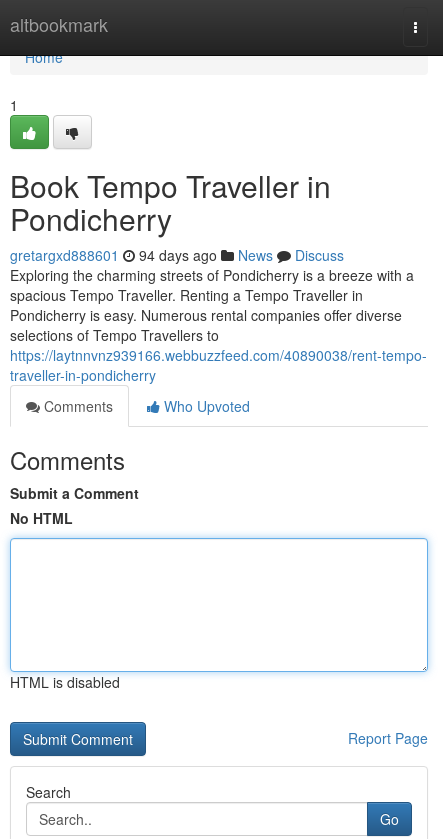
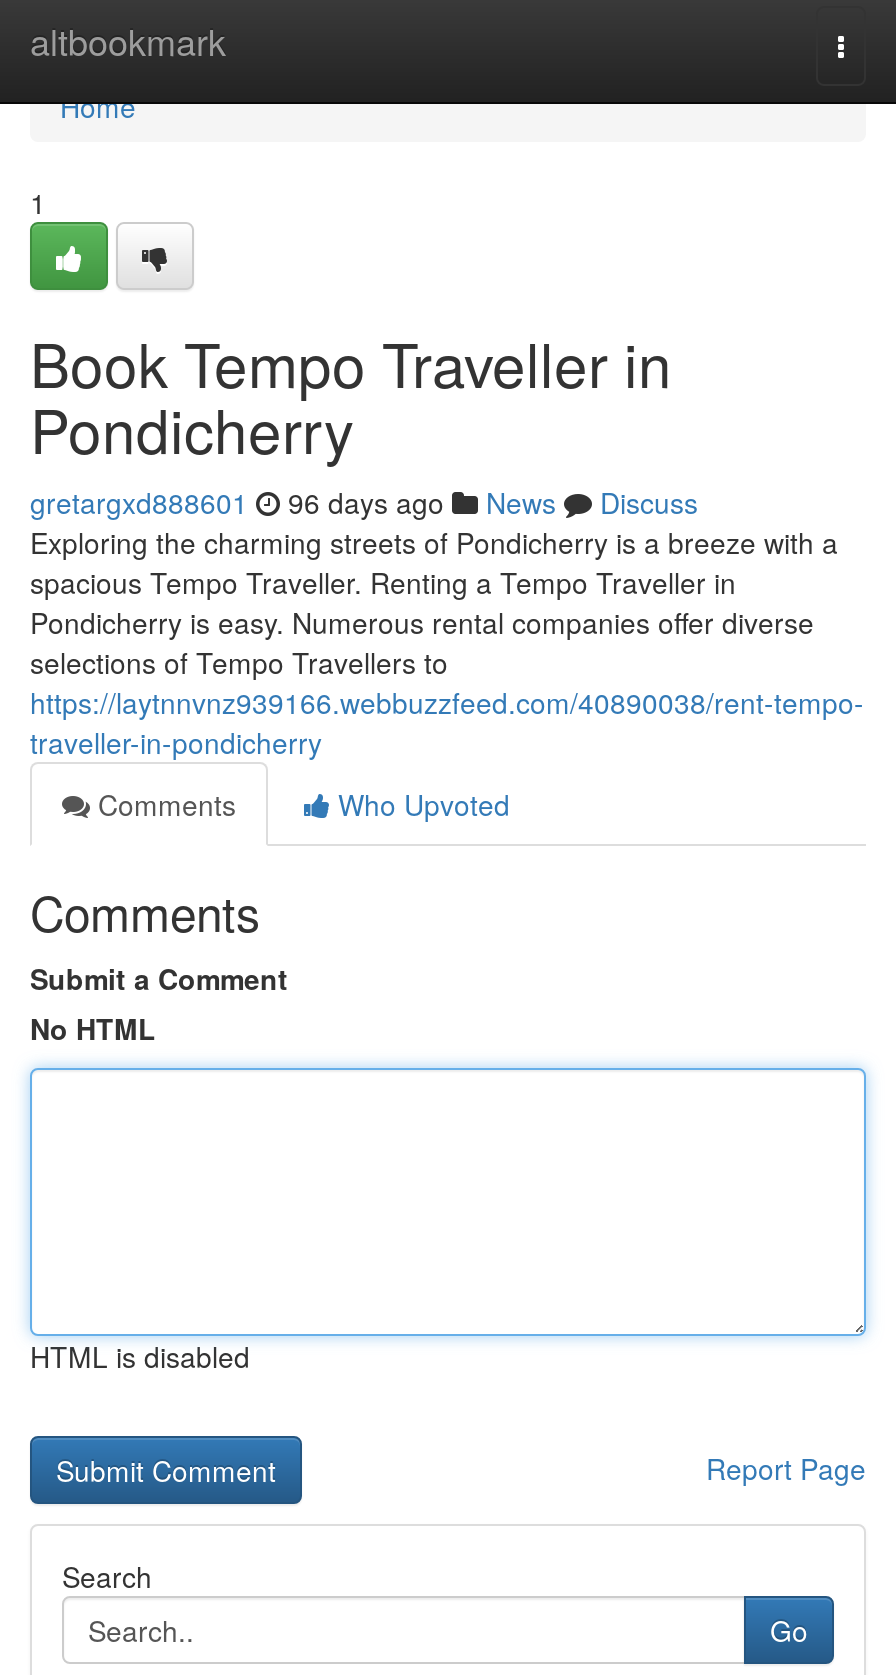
[10,245,344,265] gretargxd888601 94 days ago News Discuss -> [30,482,698,522] gretargxd888601 96 days ago News Discuss

